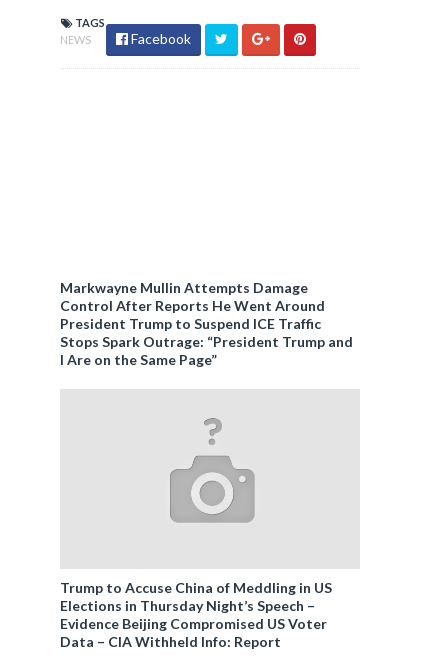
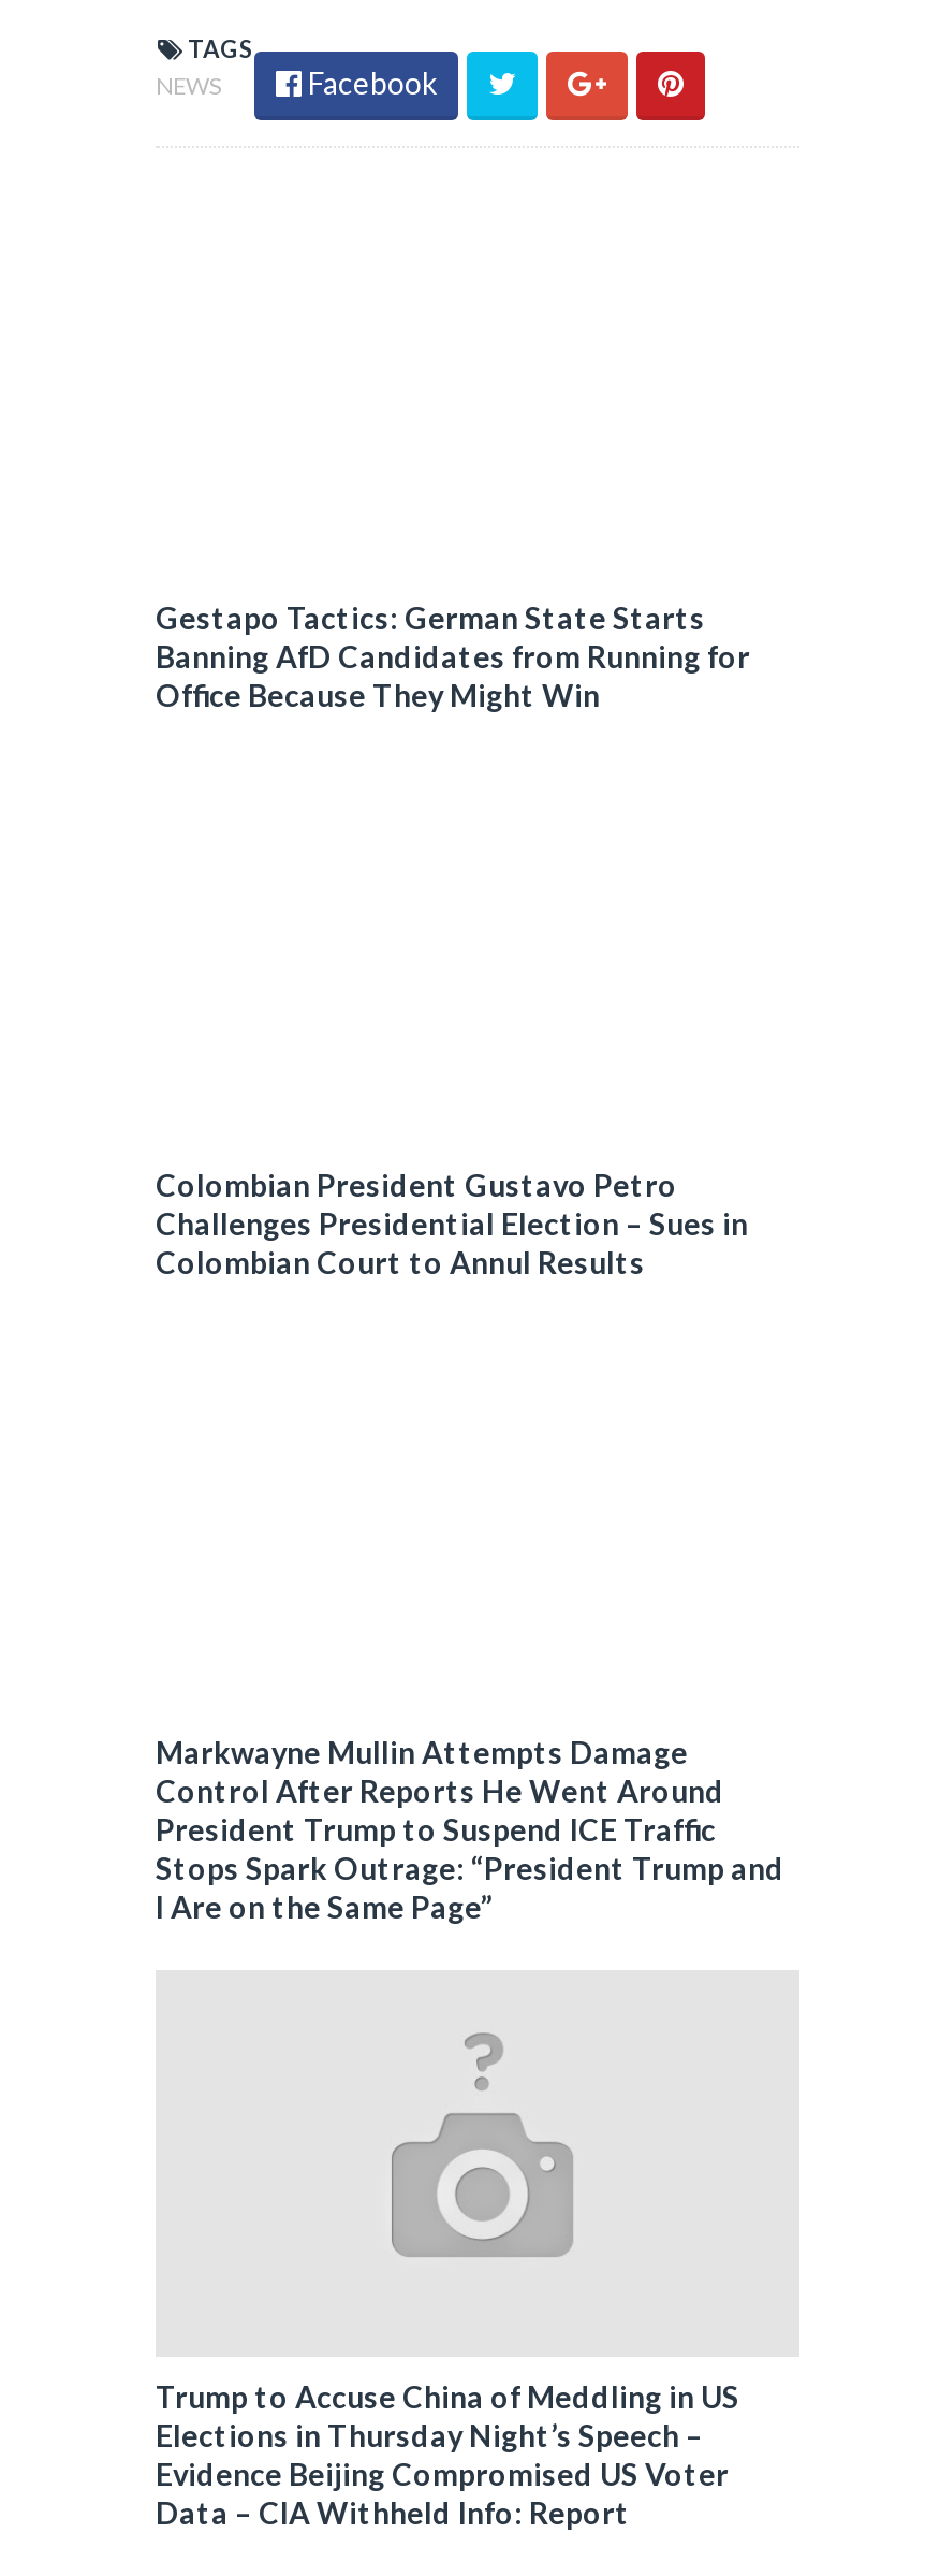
none -> [156,599,750,713] Gestapo Tactics: German State Starts | Banning AfD Candidates from Running for | Office Because They Might Win
none -> [156,1167,748,1280] Colombian President Gustavo Petro | Challenges Presidential Election – Sues in | Colombian Court to Annul Results

